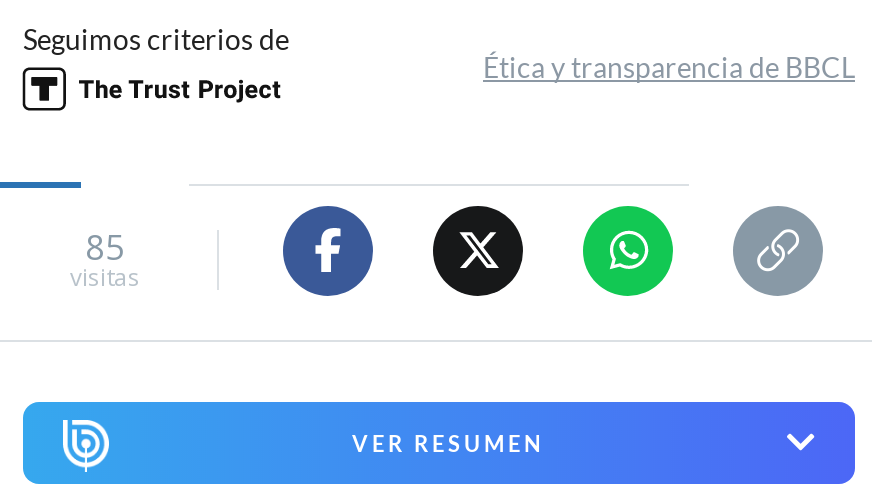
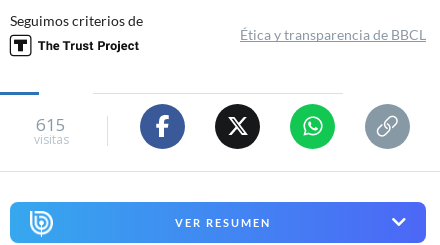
[85,225,125,271] 85 -> [36,113,66,136] 615

